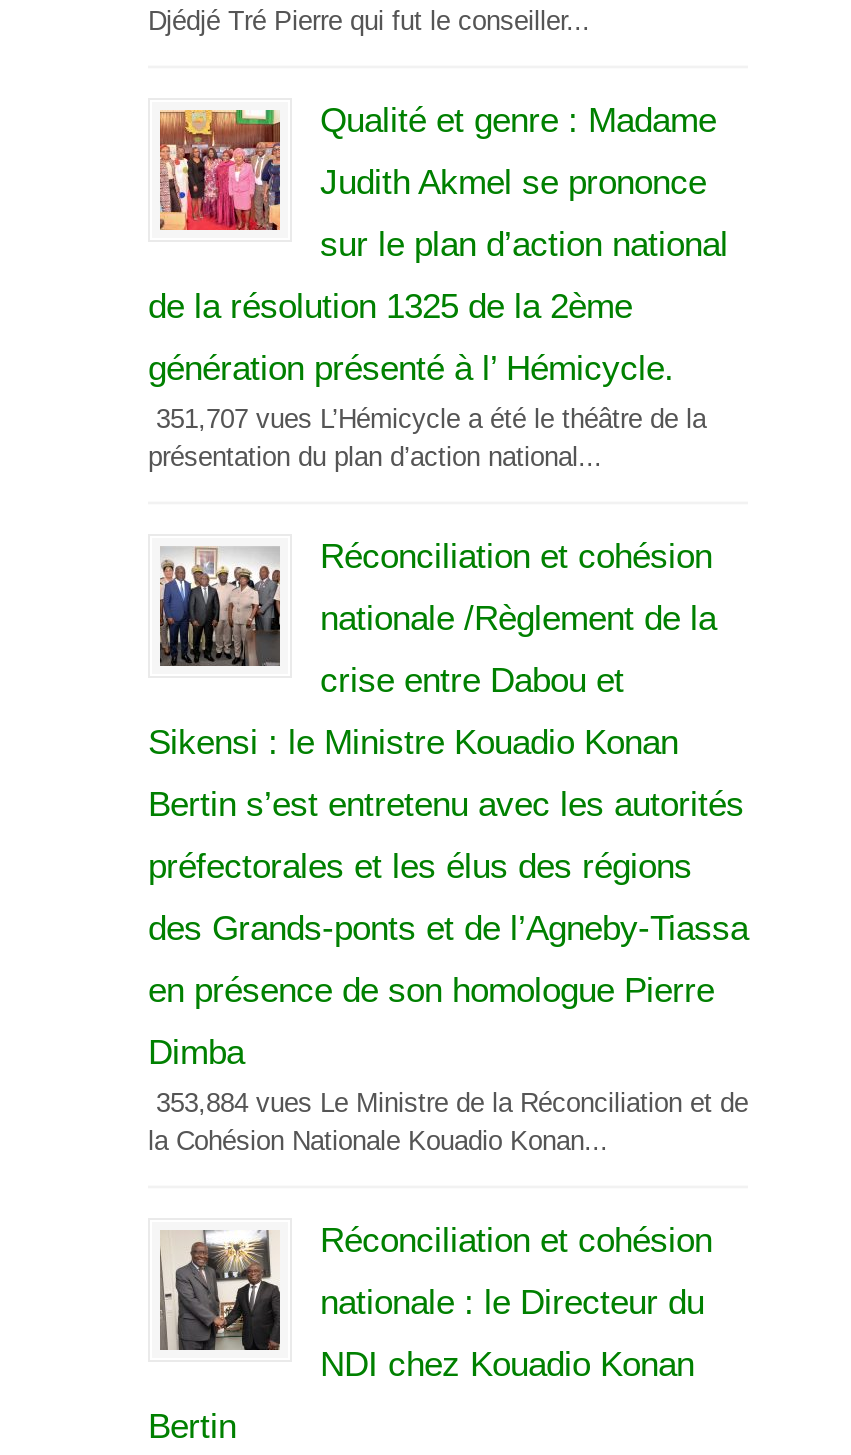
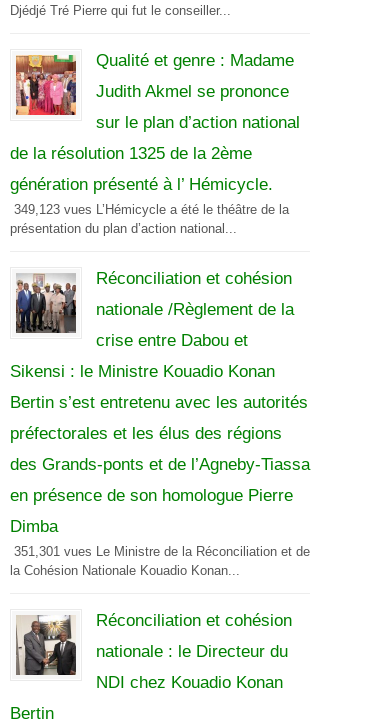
[148,404,706,434] 351,707 vues L’Hémicycle a été le théâtre de la -> [10,202,289,217] 349,123 vues L’Hémicycle a été le théâtre de la
[148,1088,748,1118] 353,884 vues Le Ministre de la Réconciliation et de -> [10,544,310,559] 351,301 vues Le Ministre de la Réconciliation et de

